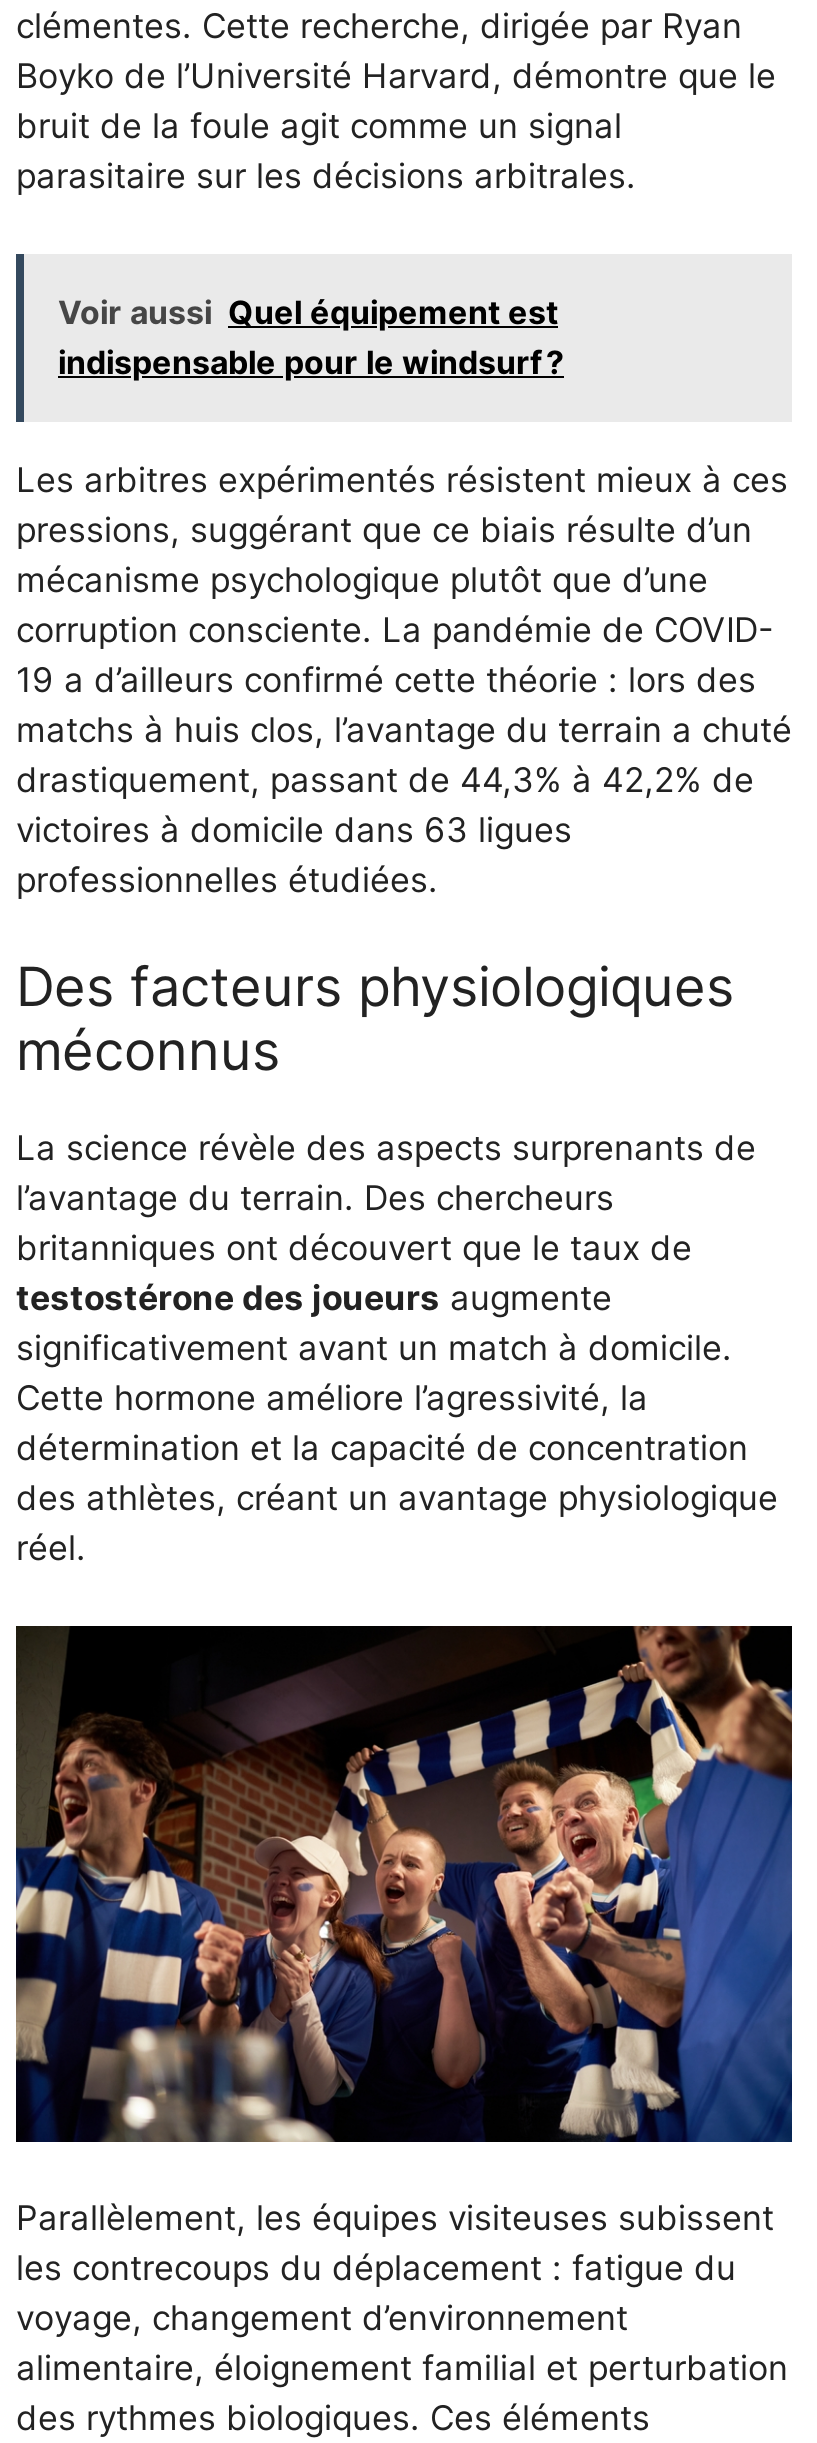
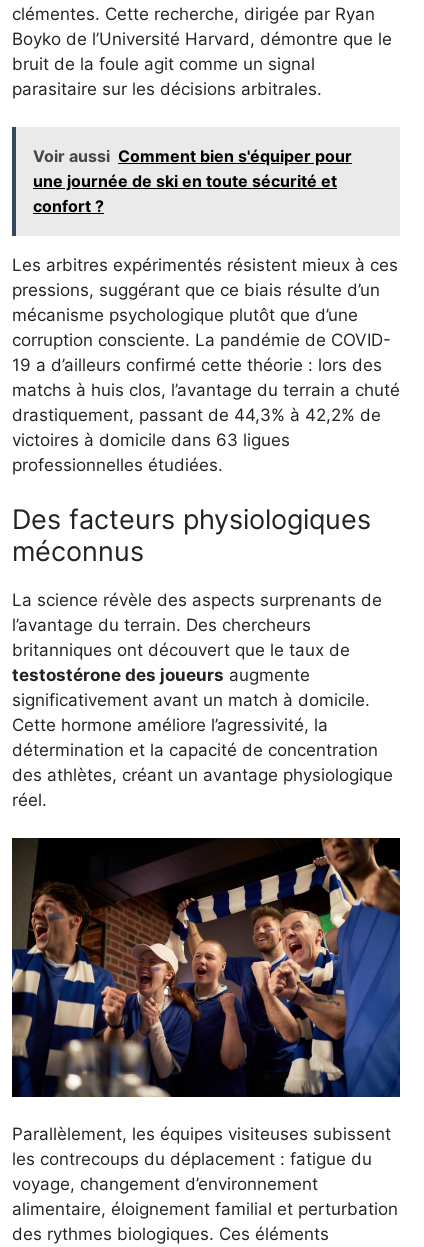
[58,292,564,382] Voir aussi Quel équipement est | indispensable pour le windsurf ? -> [33,146,352,216] Voir aussi Comment bien s'équiper pour | une journée de ski en toute sécurité et | confort ?

